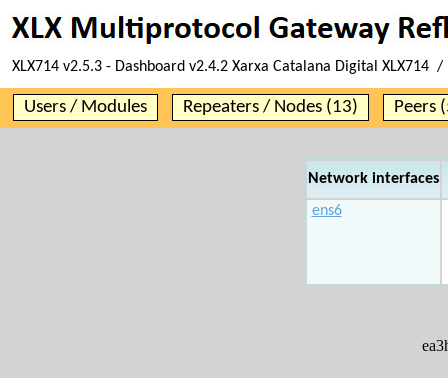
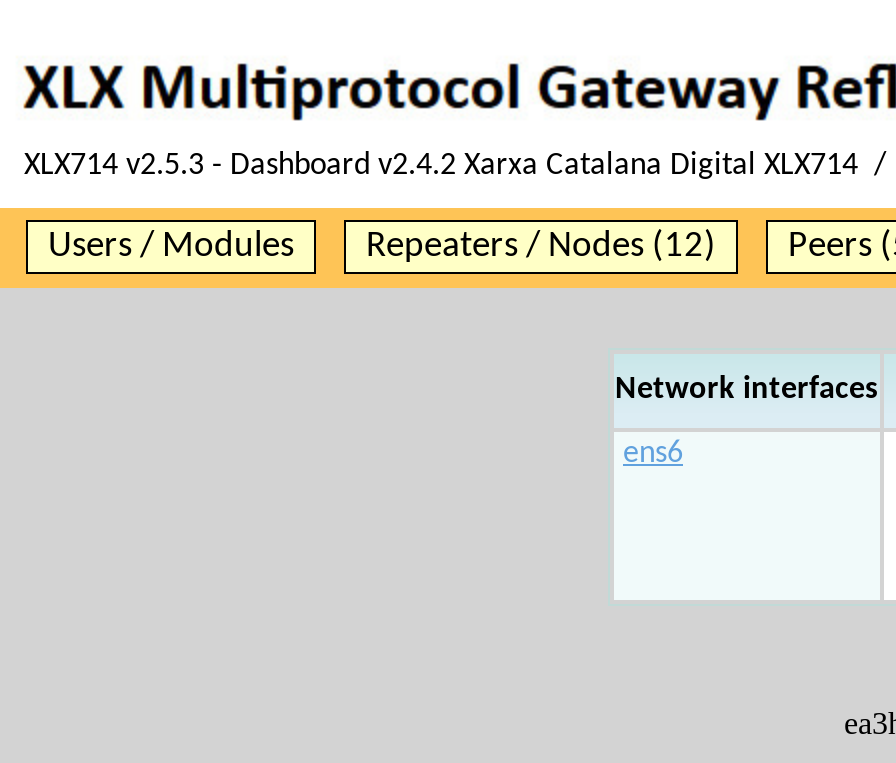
[183,98,358,117] Repeaters / Nodes (13) -> [366,228,716,266] Repeaters / Nodes (12)

